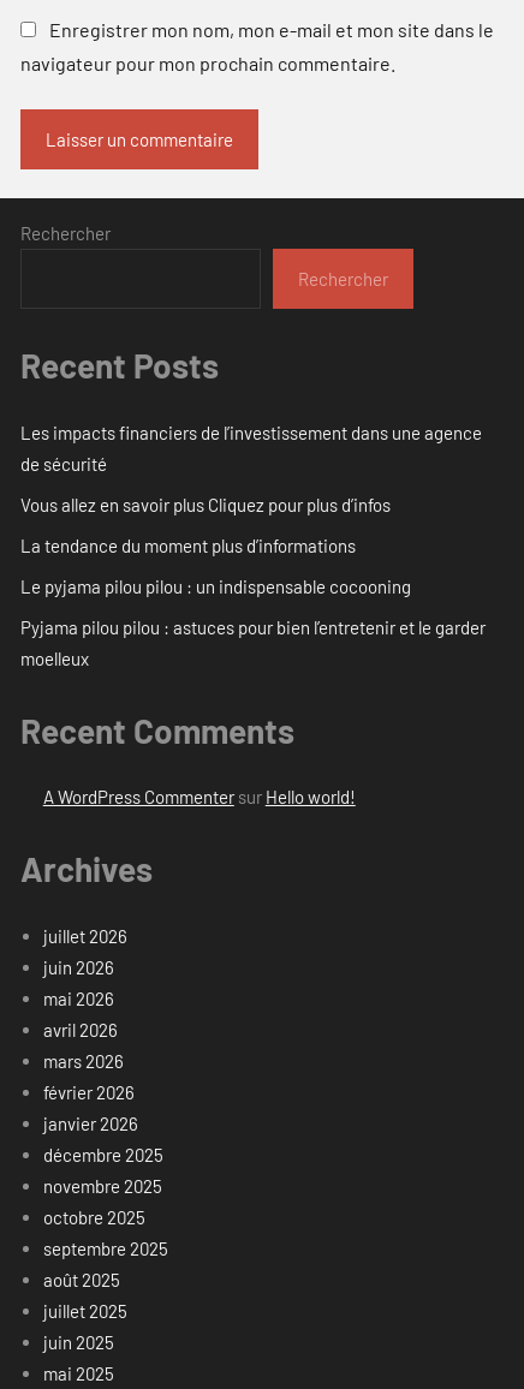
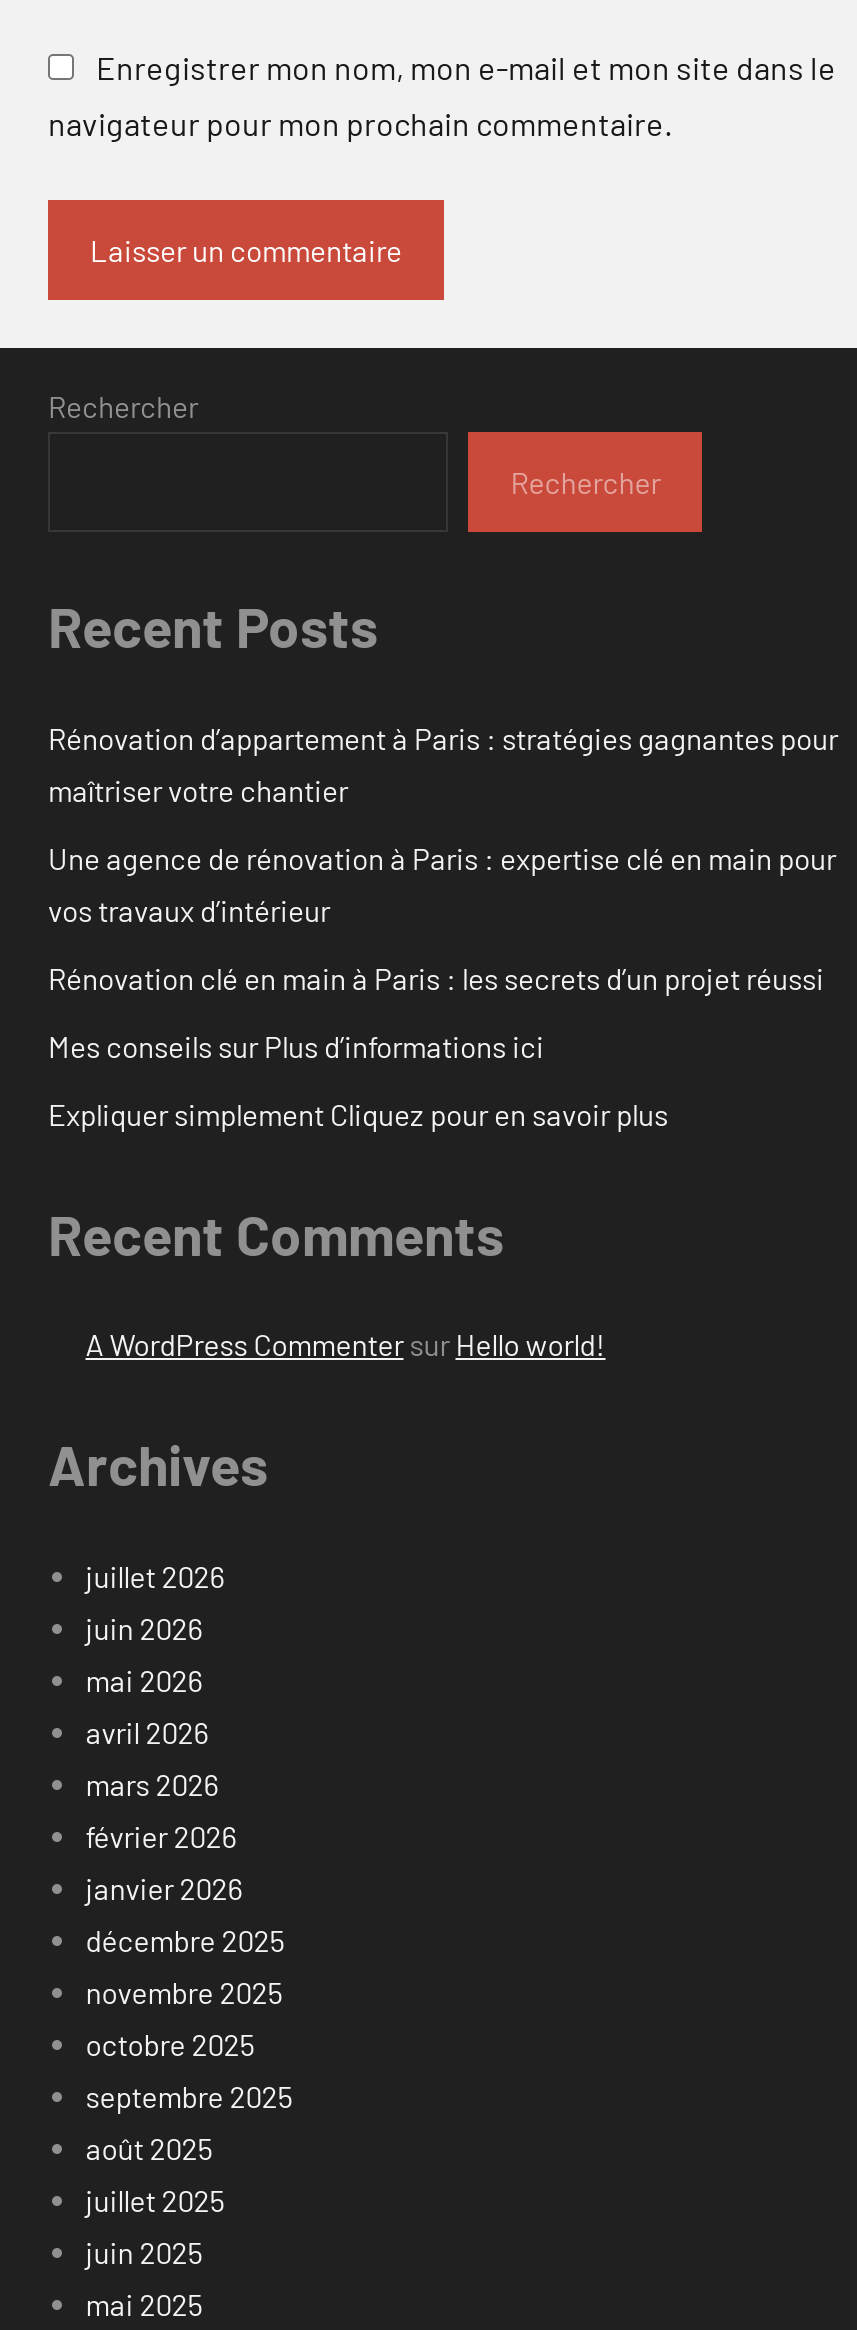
[20,422,482,474] Les impacts financiers de l’investissement dans une agence | de sécurité -> [48,720,838,808] Rénovation d’appartement à Paris : stratégies gagnantes pour | maîtriser votre chantier
[20,494,391,515] Vous allez en savoir plus Cliquez pour plus d’infos -> [48,840,836,928] Une agence de rénovation à Paris : expertise clé en main pour | vos travaux d’intérieur
[20,534,356,556] La tendance du moment plus d’informations -> [48,960,824,996] Rénovation clé en main à Paris : les secrets d’un projet réussi
[20,575,411,597] Le pyjama pilou pilou : un indispensable cocooning -> [48,1028,544,1064] Mes conseils sur Plus d’informations ici
[20,616,486,669] Pyjama pilou pilou : astuces pour bien l’entretenir et le garder | moelleux -> [48,1096,668,1132] Expliquer simplement Cliquez pour en savoir plus

